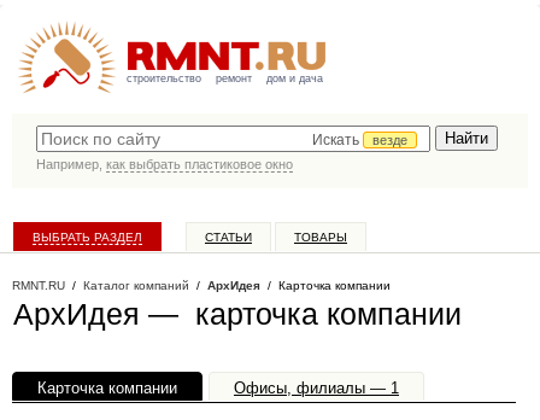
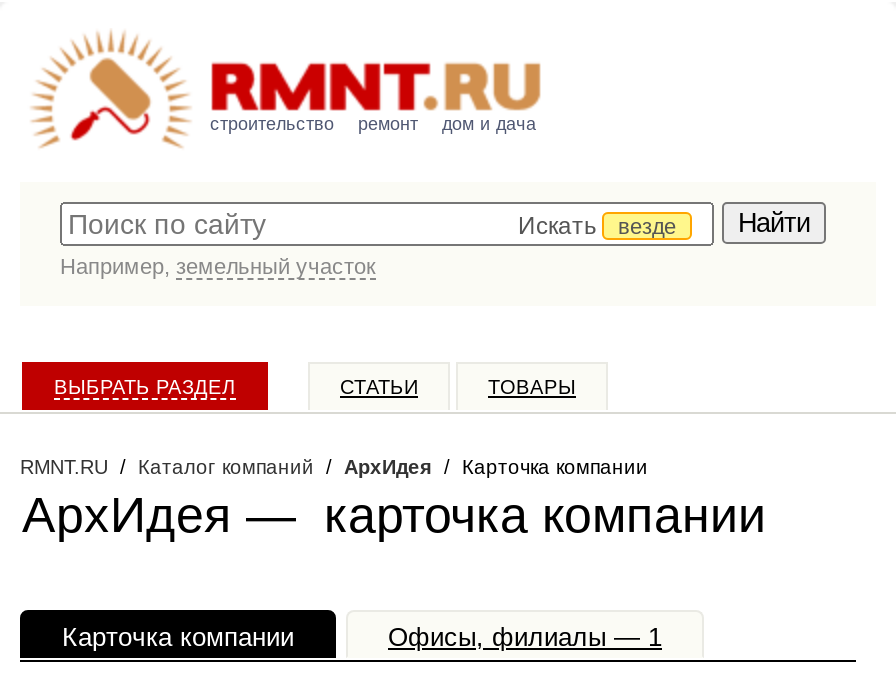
[36,157,293,171] Например, как выбрать пластиковое окно -> [60,254,376,278] Например, земельный участок

